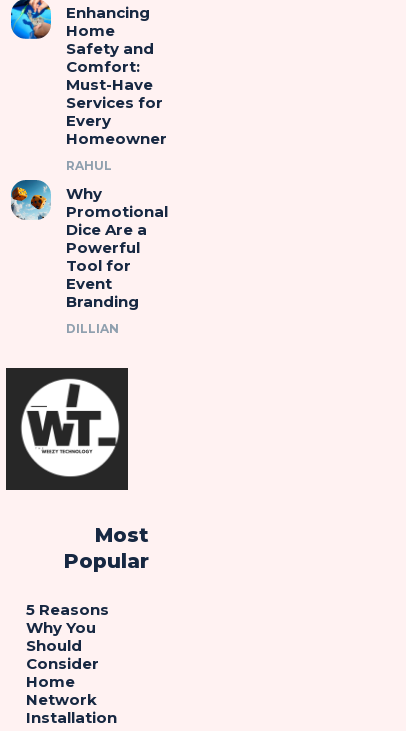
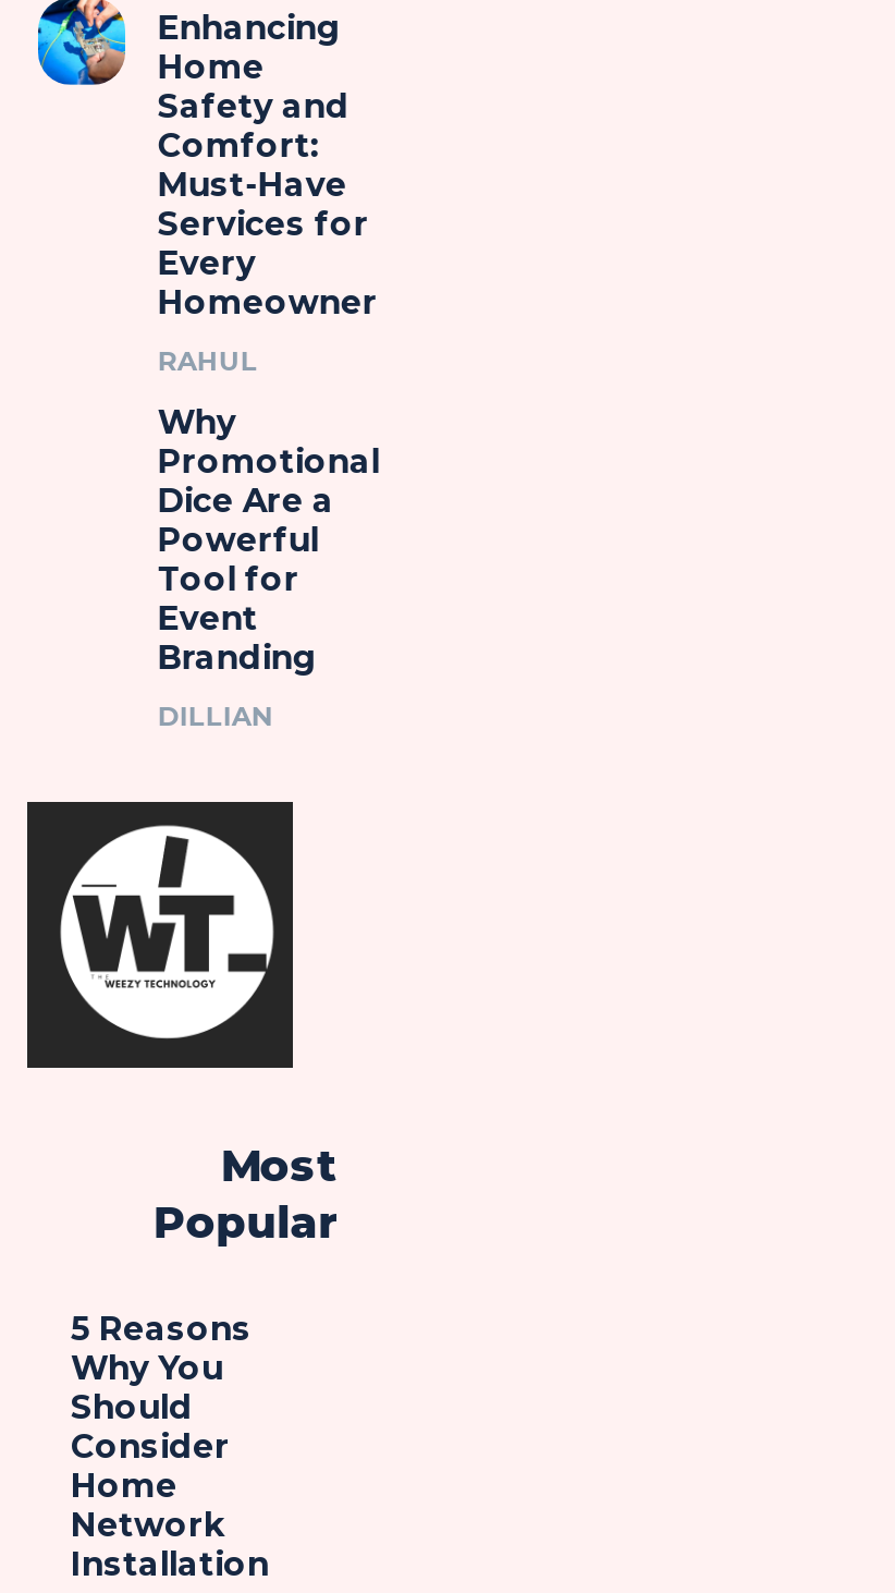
[10,179,52,221] [image] -> none

